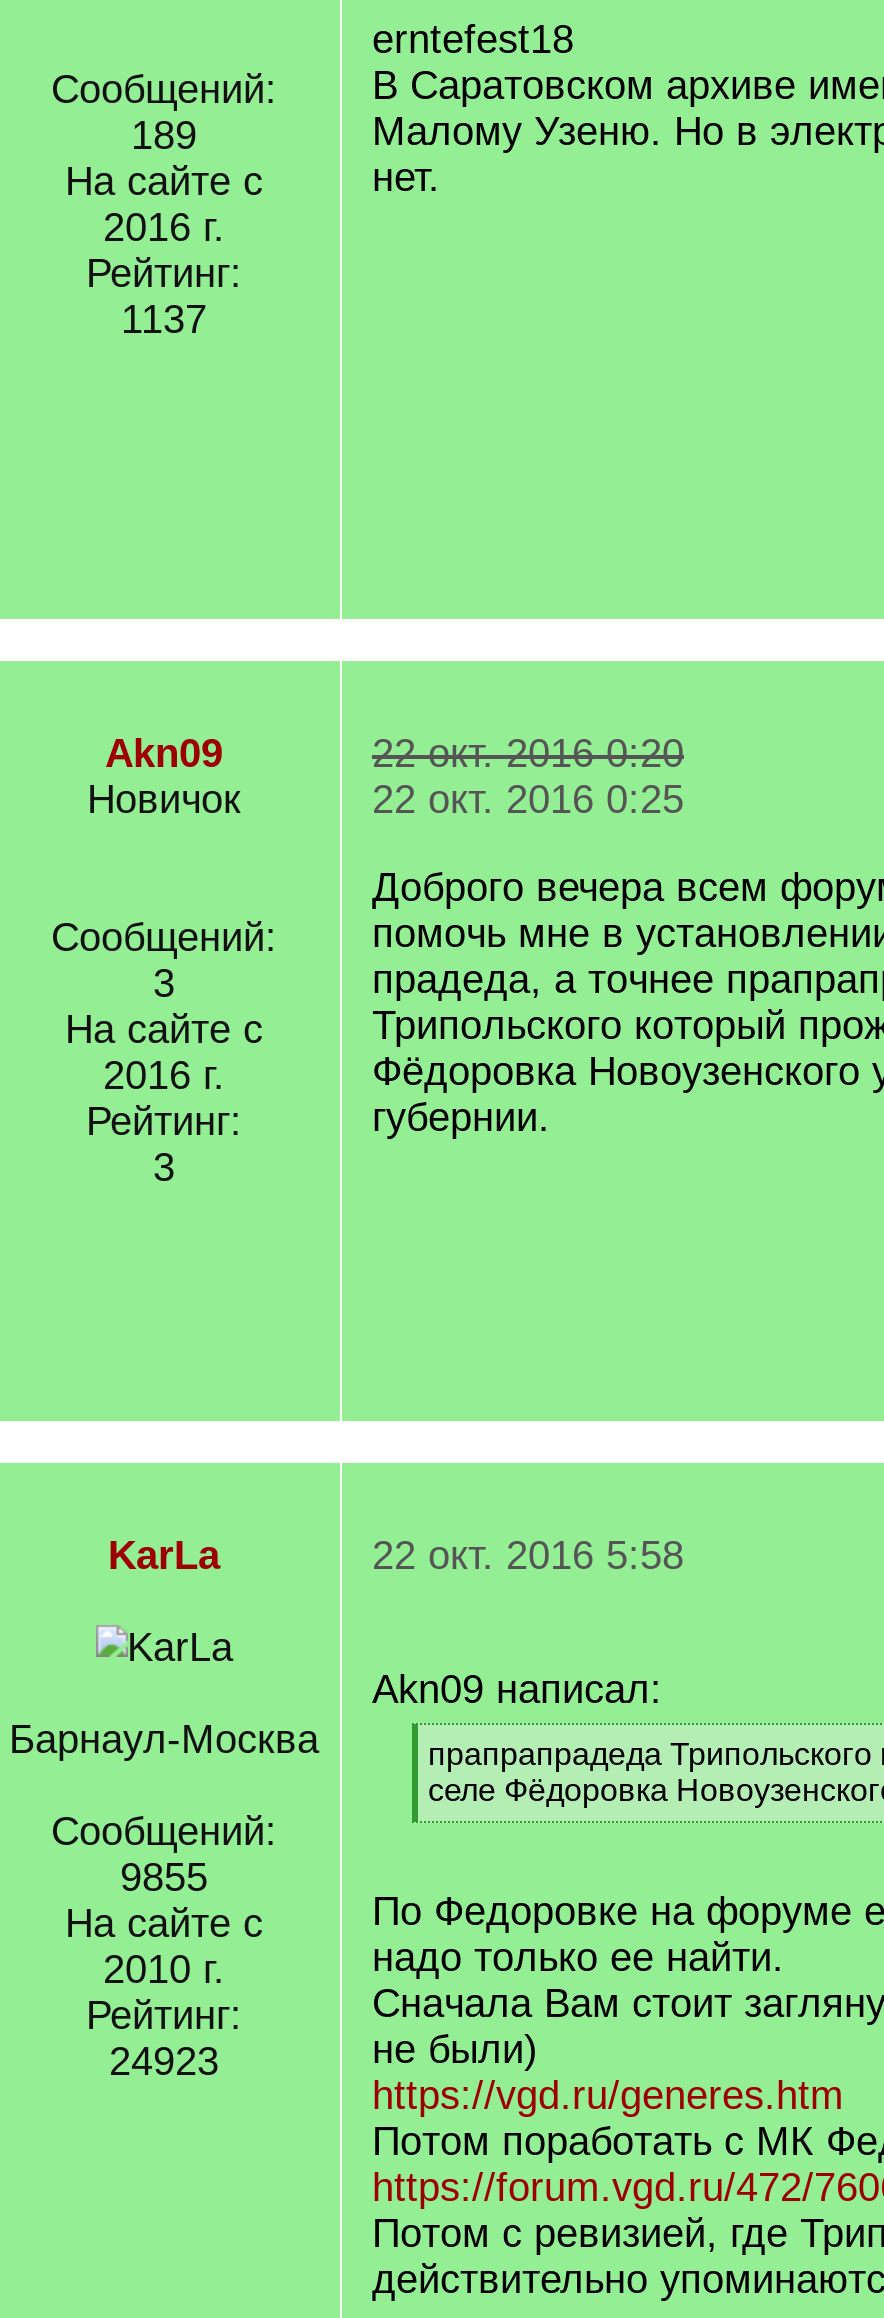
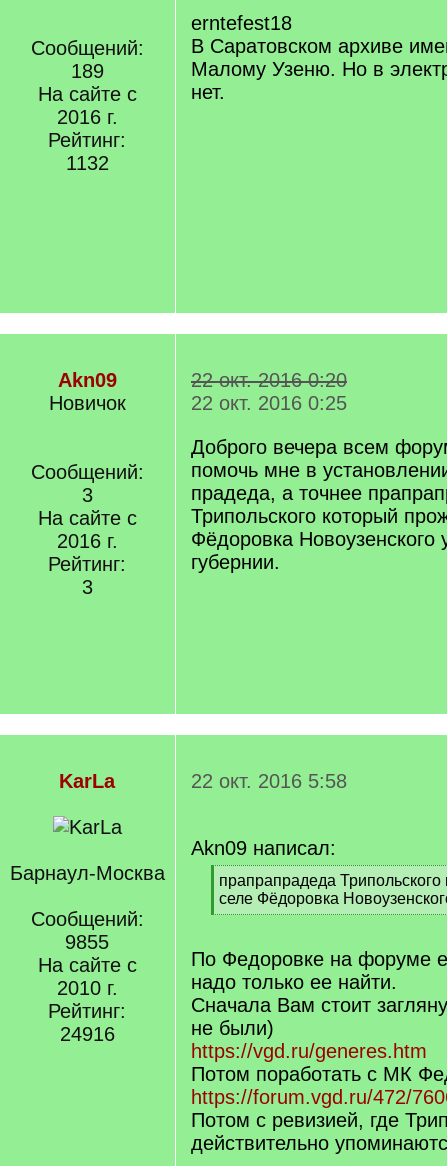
[121,297,207,341] 1137 -> [65,152,108,174] 1132
[109,2039,219,2083] 24923 -> [59,1023,114,1045] 24916

